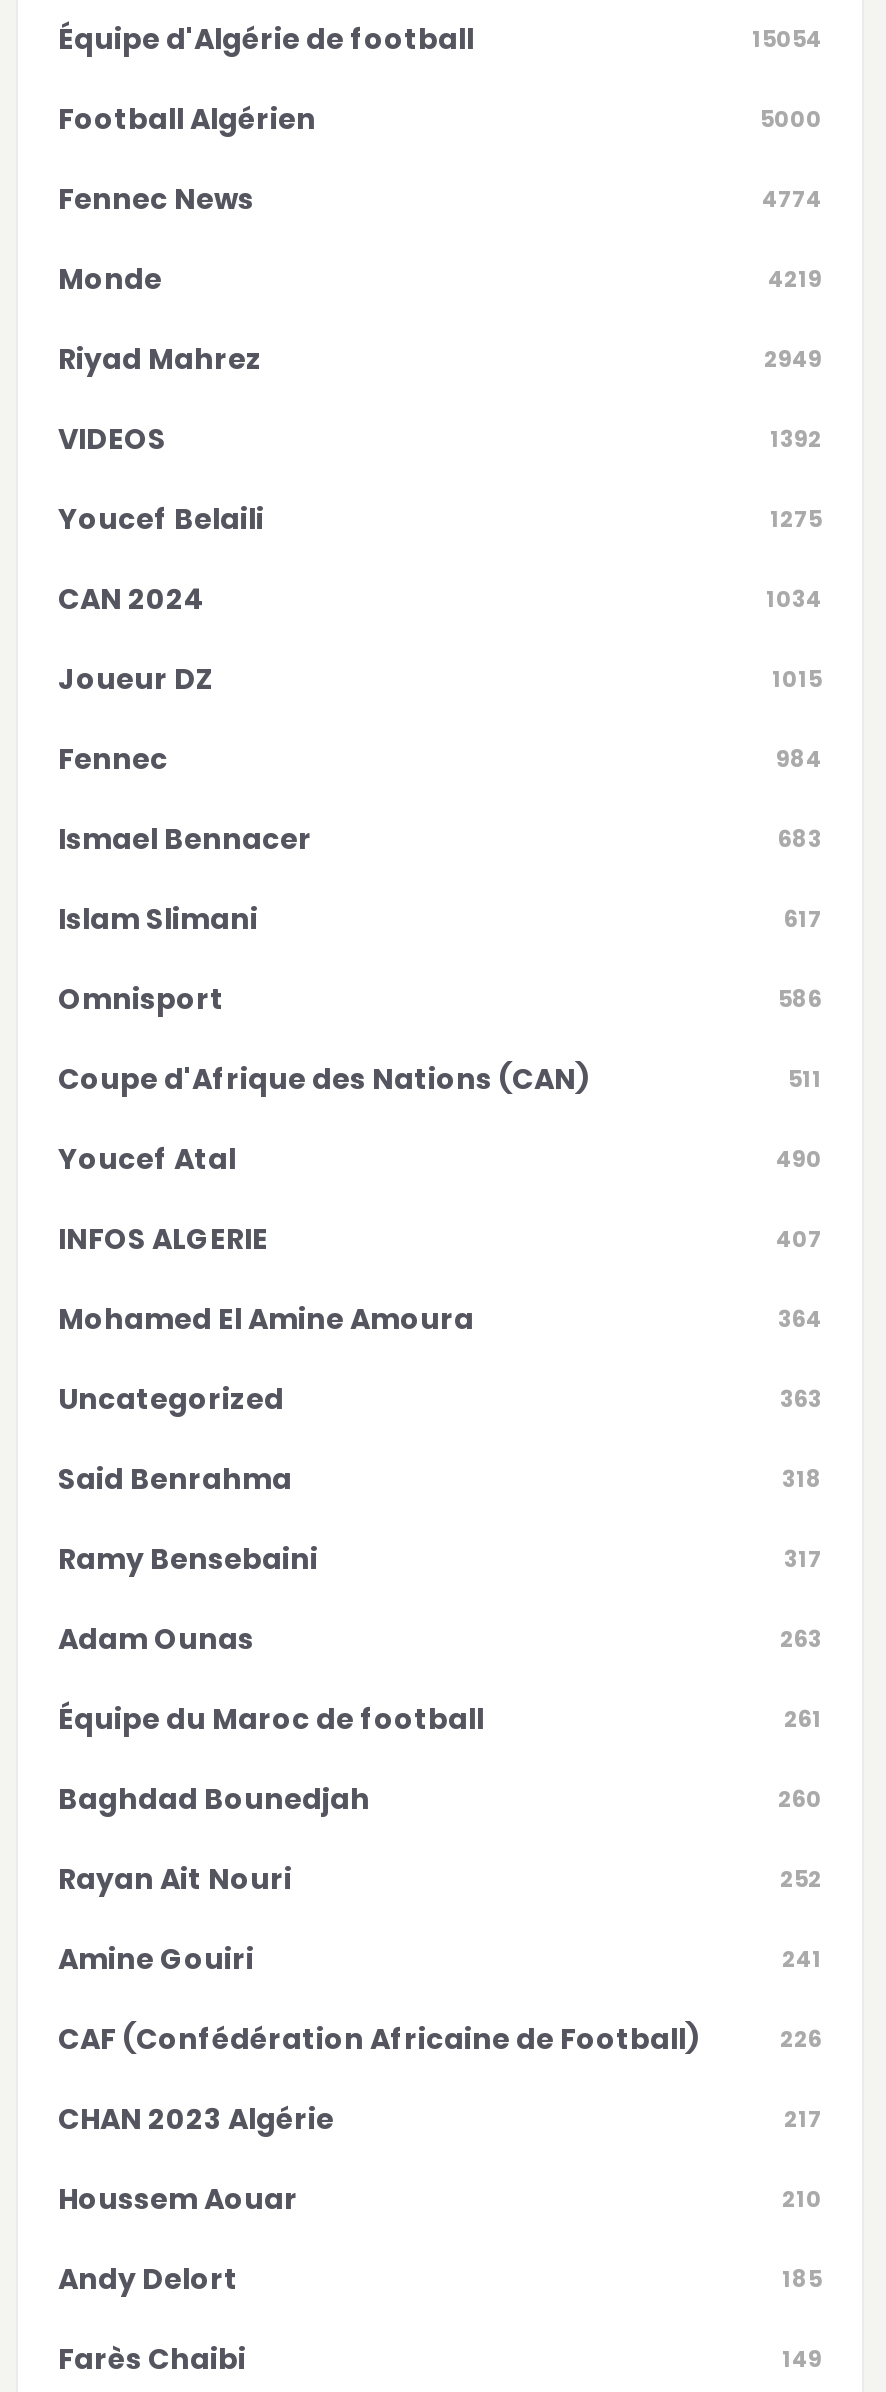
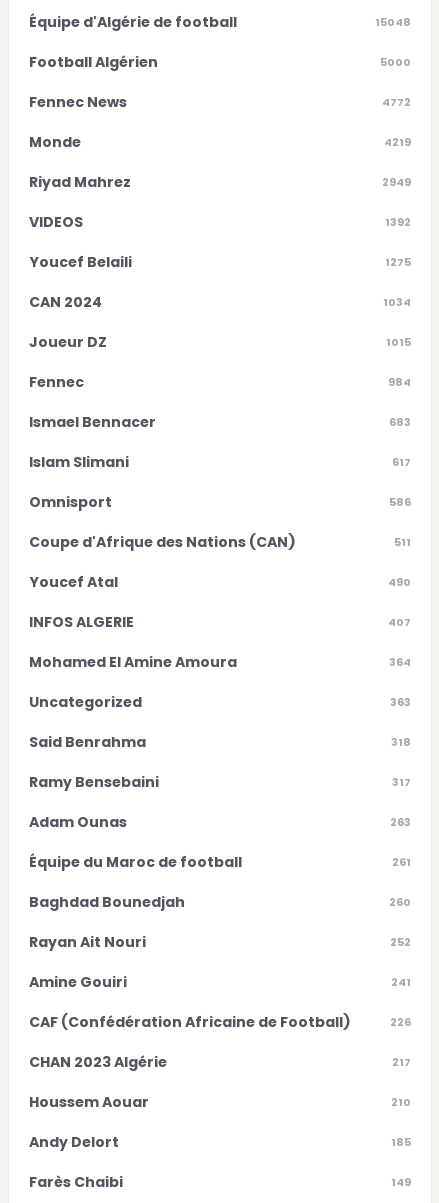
[752,22,822,54] 15054 -> [375,13,411,29] 15048
[762,182,822,214] 4774 -> [382,93,411,109] 4772

